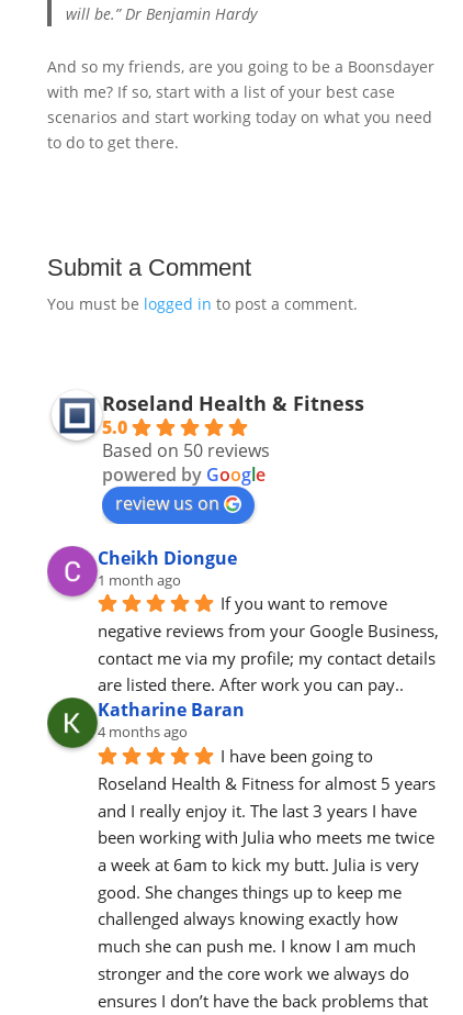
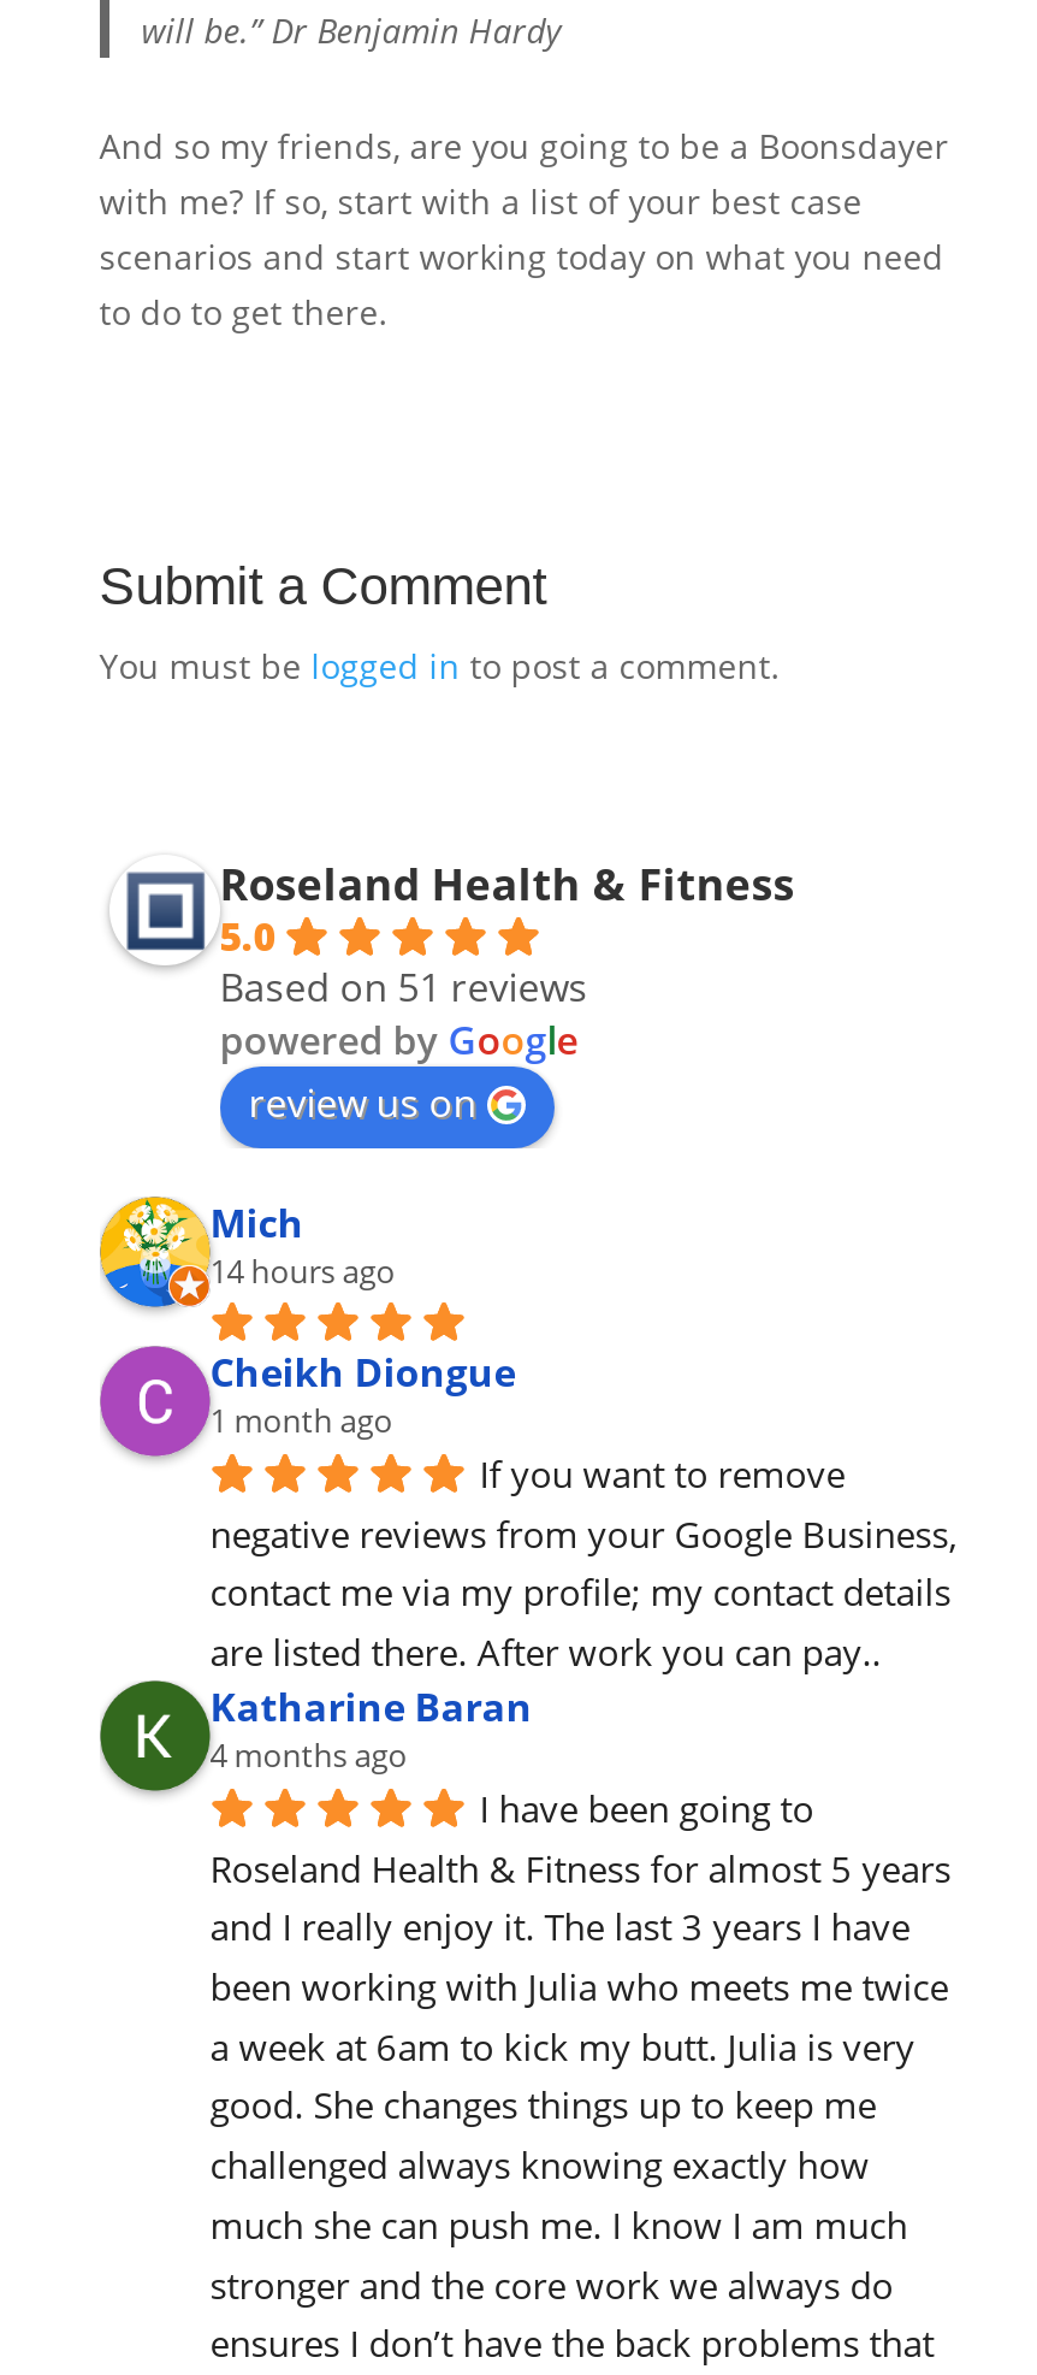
[102,438,270,462] Based on 50 reviews -> [220,959,588,1012] Based on 51 reviews
none -> [97,1194,395,1307] [image] | Mich | 14 hours ago

